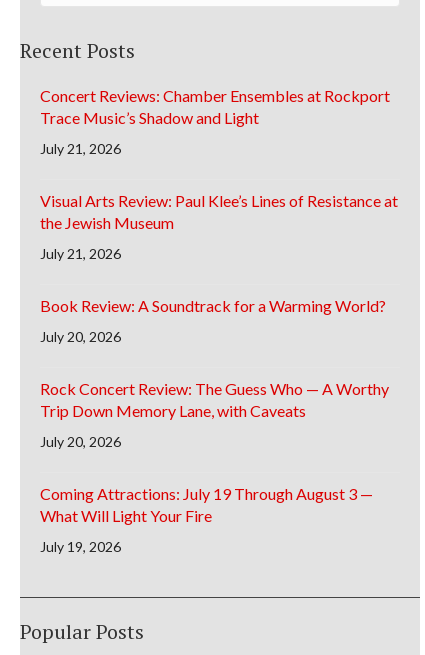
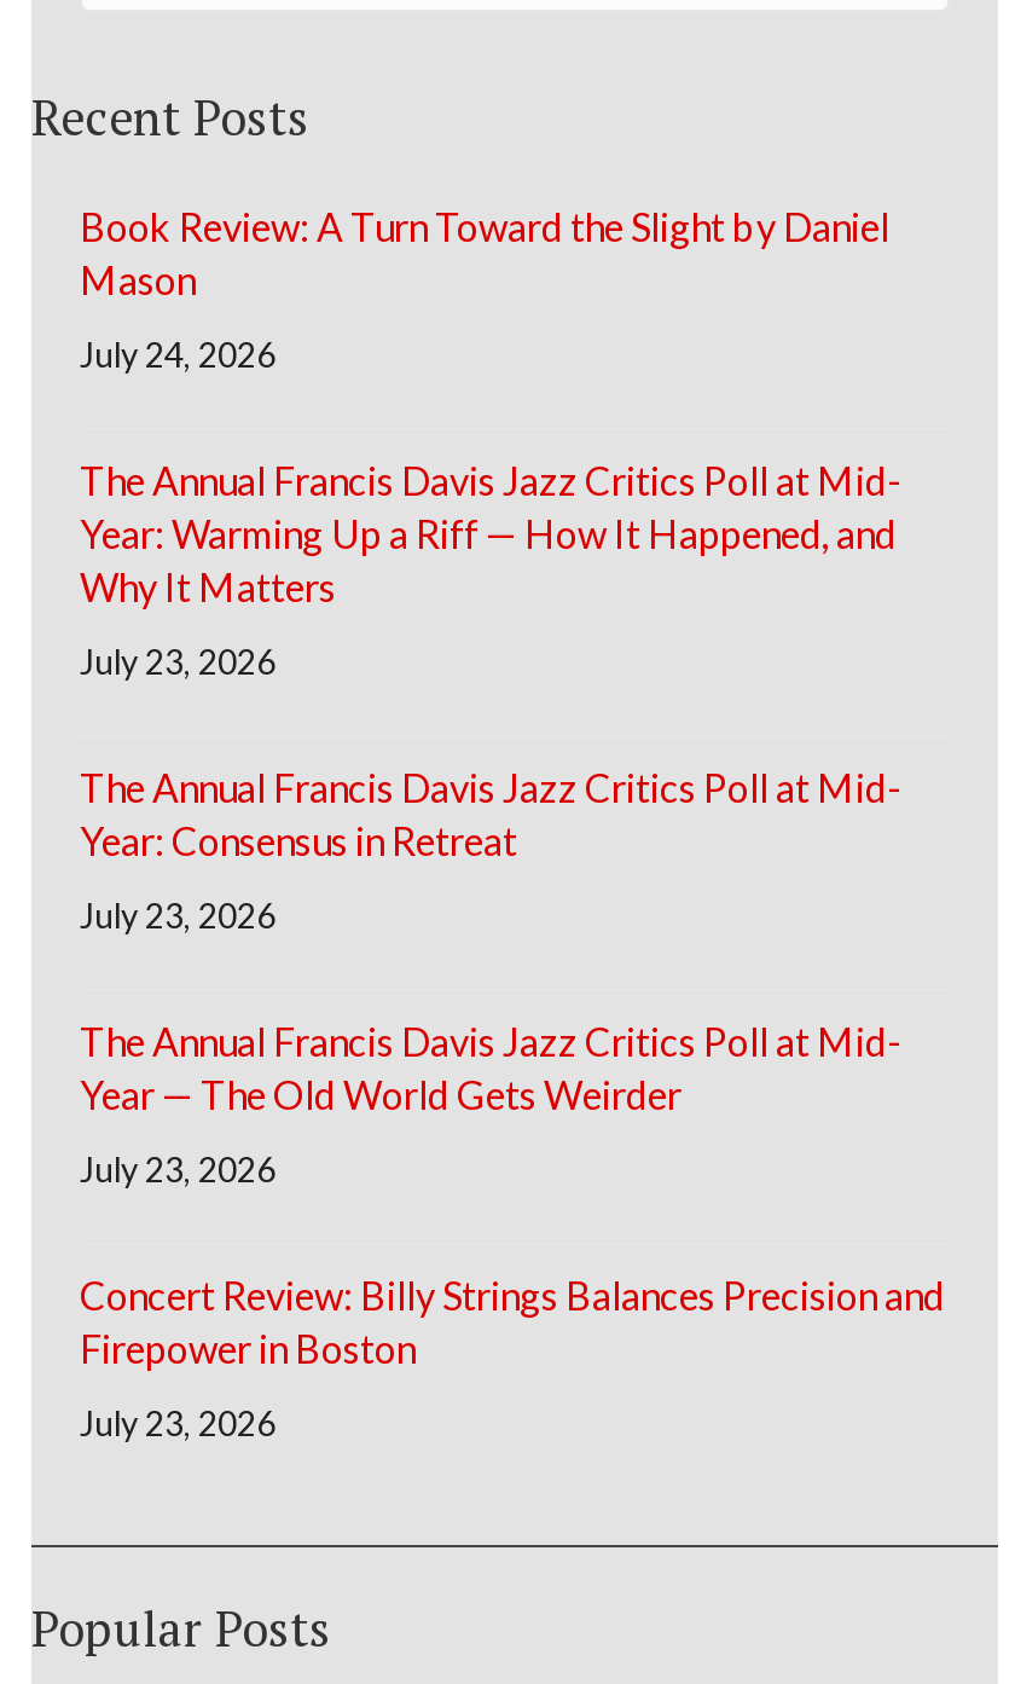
[40,86,390,127] Concert Reviews: Chamber Ensembles at Rockport | Trace Music’s Shadow and Light -> [80,202,889,301] Book Review: A Turn Toward the Slight by Daniel | Mason
[40,140,121,157] July 21, 2026 -> [80,333,275,374] July 24, 2026
[40,191,398,232] Visual Arts Review: Paul Klee’s Lines of Resistance at | the Jewish Museum -> [80,456,901,608] The Annual Francis Davis Jazz Critics Poll at Mid- | Year: Warming Up a Riff — How It Happened, and | Why It Matters
[40,245,121,262] July 21, 2026 -> [80,640,275,681] July 23, 2026
[40,296,386,315] Book Review: A Soundtrack for a Warming World? -> [80,763,901,862] The Annual Francis Davis Jazz Critics Poll at Mid- | Year: Consensus in Retreat
[40,328,121,345] July 20, 2026 -> [80,894,275,935] July 23, 2026
[40,379,389,420] Rock Concert Review: The Guess Who — A Worthy | Trip Down Memory Lane, with Caveats -> [80,1017,901,1116] The Annual Francis Davis Jazz Critics Poll at Mid- | Year — The Old World Gets Weirder
[40,433,121,450] July 20, 2026 -> [80,1147,275,1189] July 23, 2026
[40,484,373,525] Coming Attractions: July 19 Through August 3 — | What Will Light Your Fire -> [80,1271,945,1370] Concert Review: Billy Strings Balances Precision and | Firepower in Boston
[40,538,121,555] July 19, 2026 -> [80,1401,275,1442] July 23, 2026

